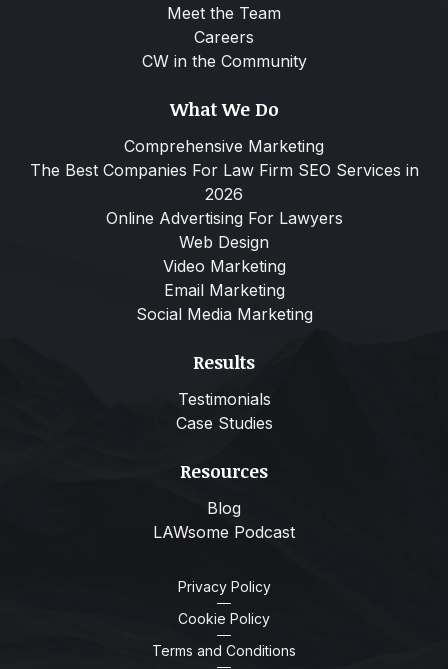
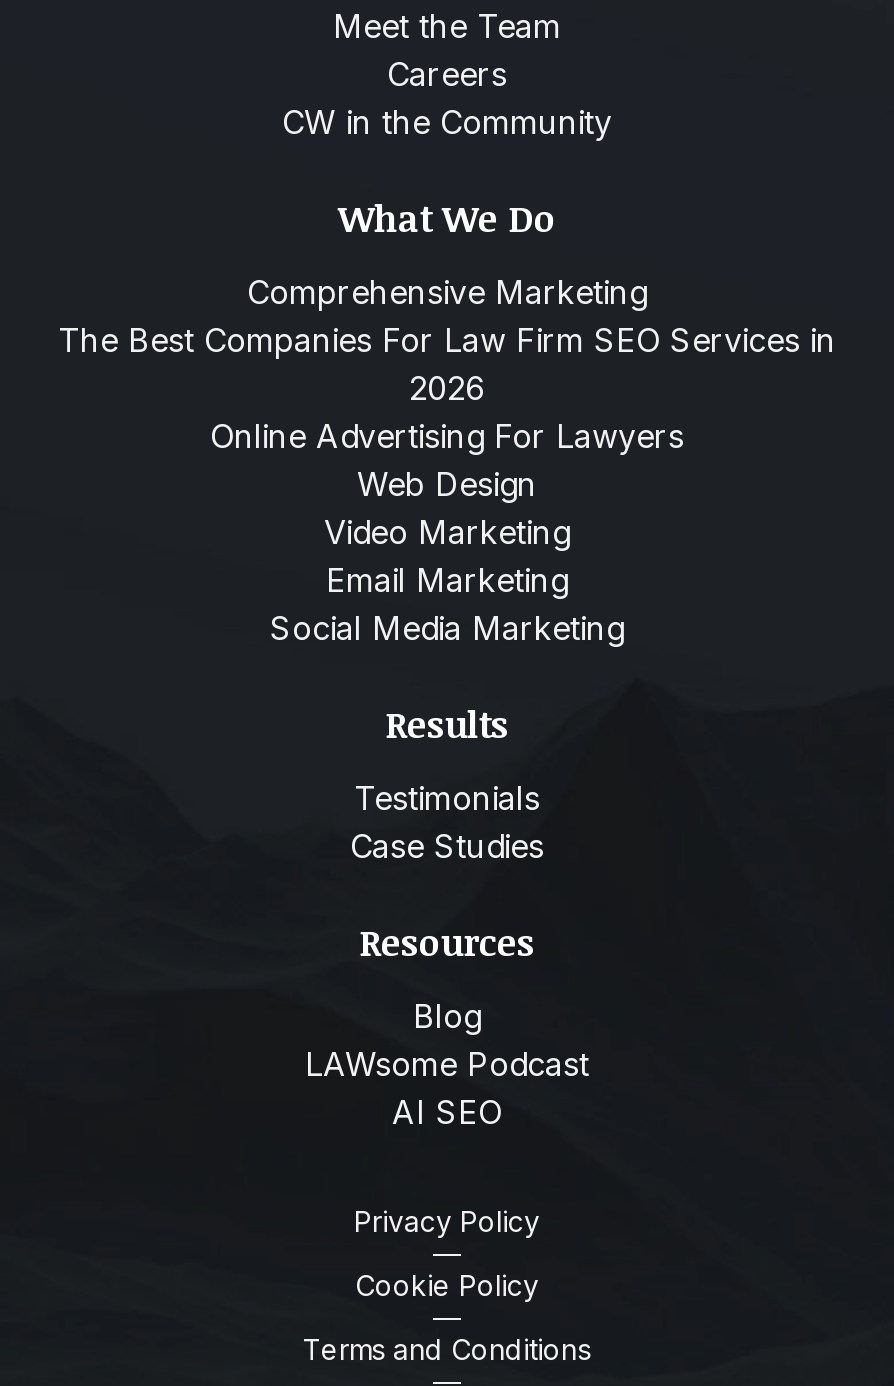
none -> [392,1091,502,1131] AI SEO

